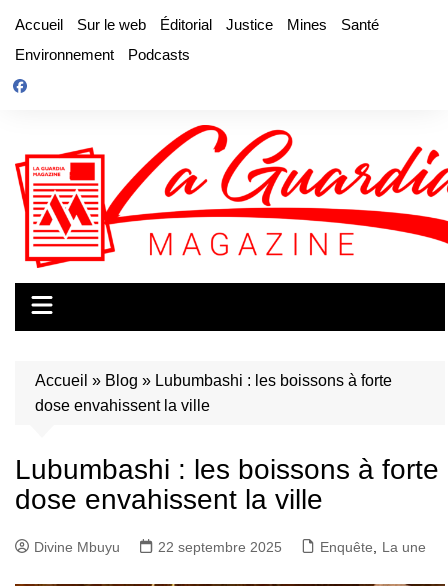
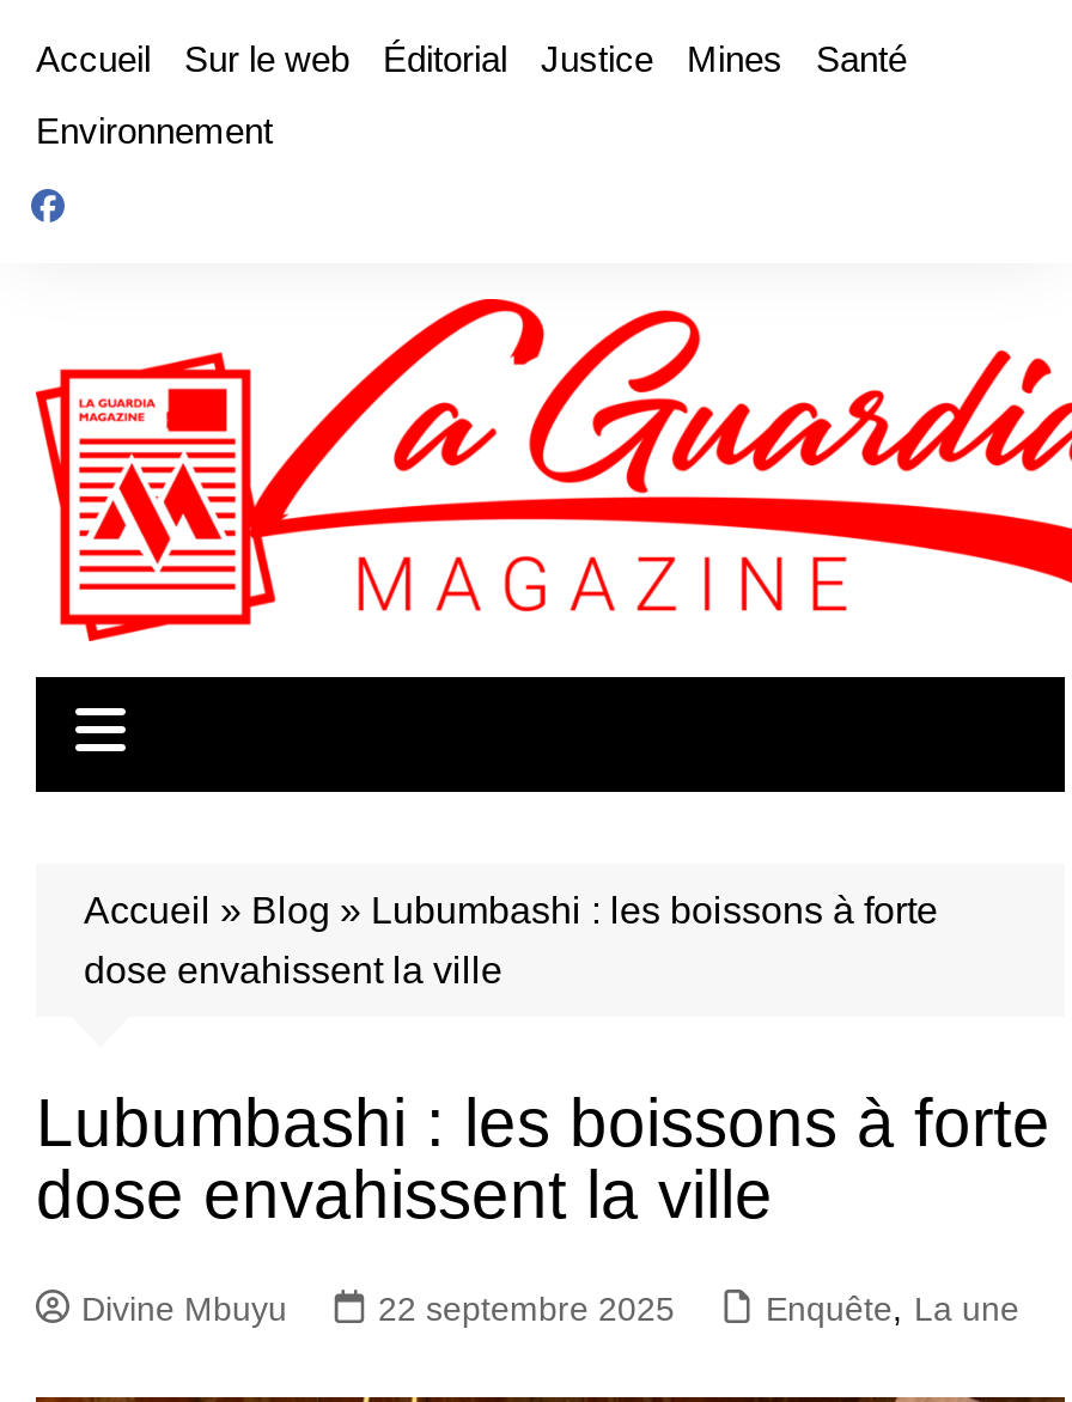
[128,46,190,63] Podcasts -> none

